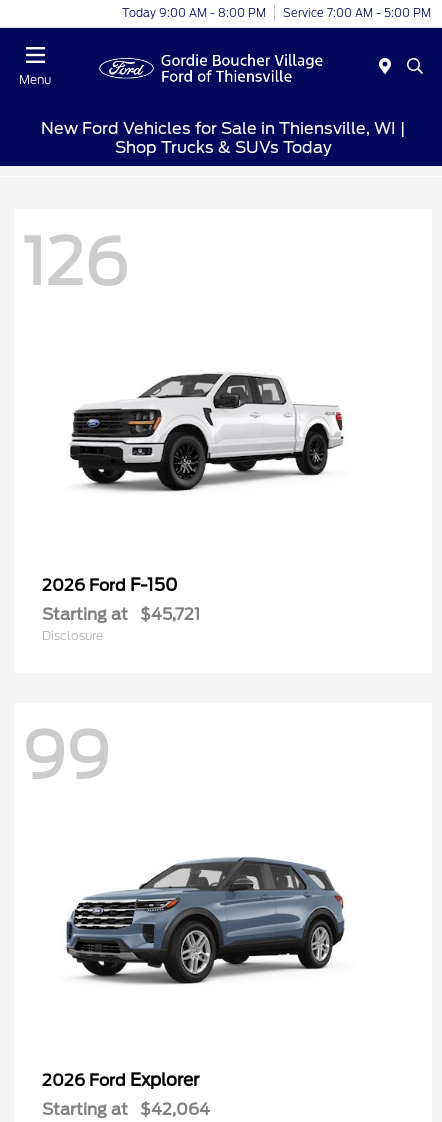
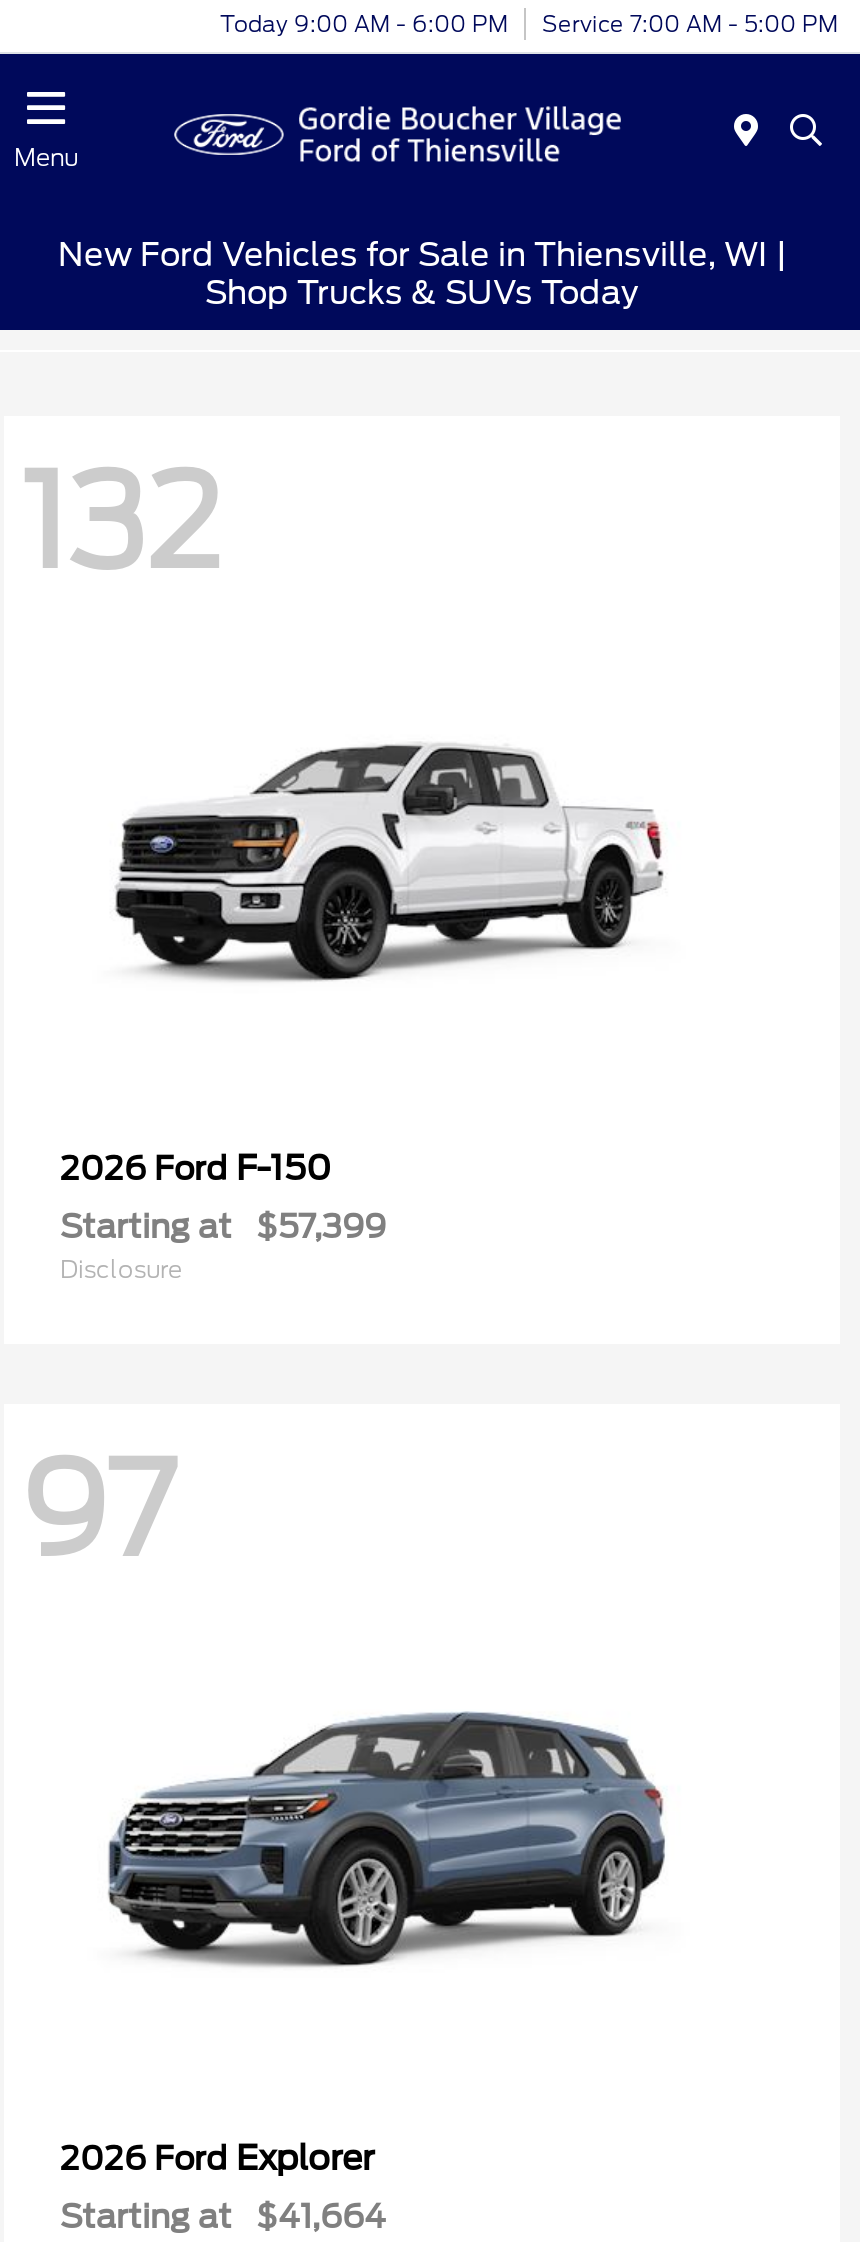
[122,5,431,19] Today 9:00 AM - 8:00 PM Service 7:00 AM - 5:00 PM -> [220,9,838,37] Today 9:00 AM - 6:00 PM Service 7:00 AM - 5:00 PM
[22,224,128,300] 126 -> [20,445,222,597] 132
[42,605,200,624] Starting at $45,721 -> [60,1209,386,1247] Starting at $57,399
[22,718,110,794] 99 -> [20,1434,174,1586] 97
[42,1100,210,1119] Starting at $42,064 -> [60,2198,386,2236] Starting at $41,664

